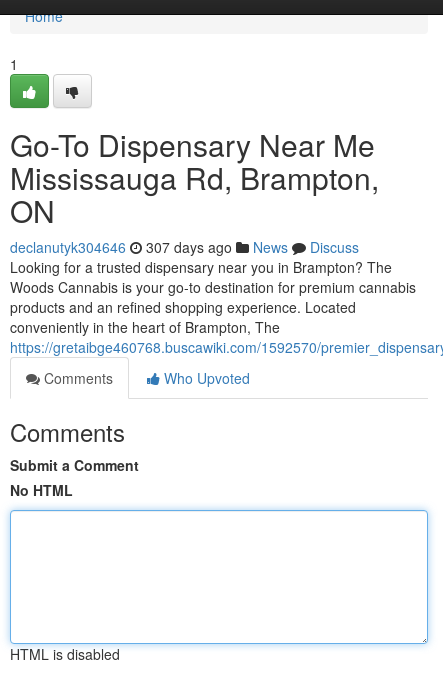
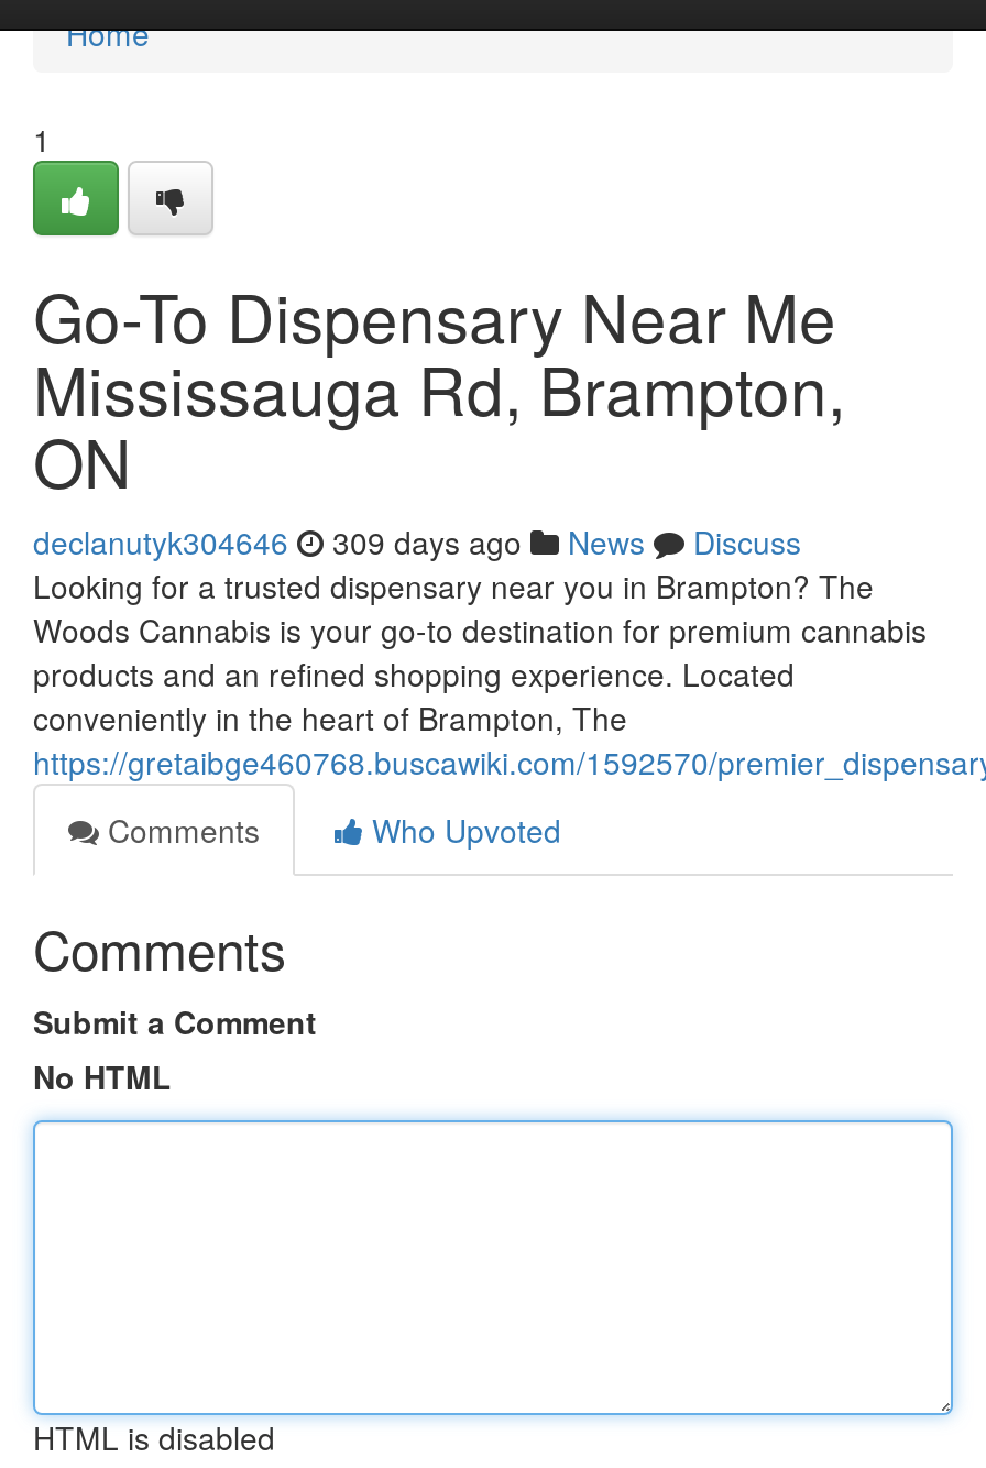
[10,237,359,257] declanutyk304646 307 days ago News Discuss -> [33,519,801,563] declanutyk304646 309 days ago News Discuss

